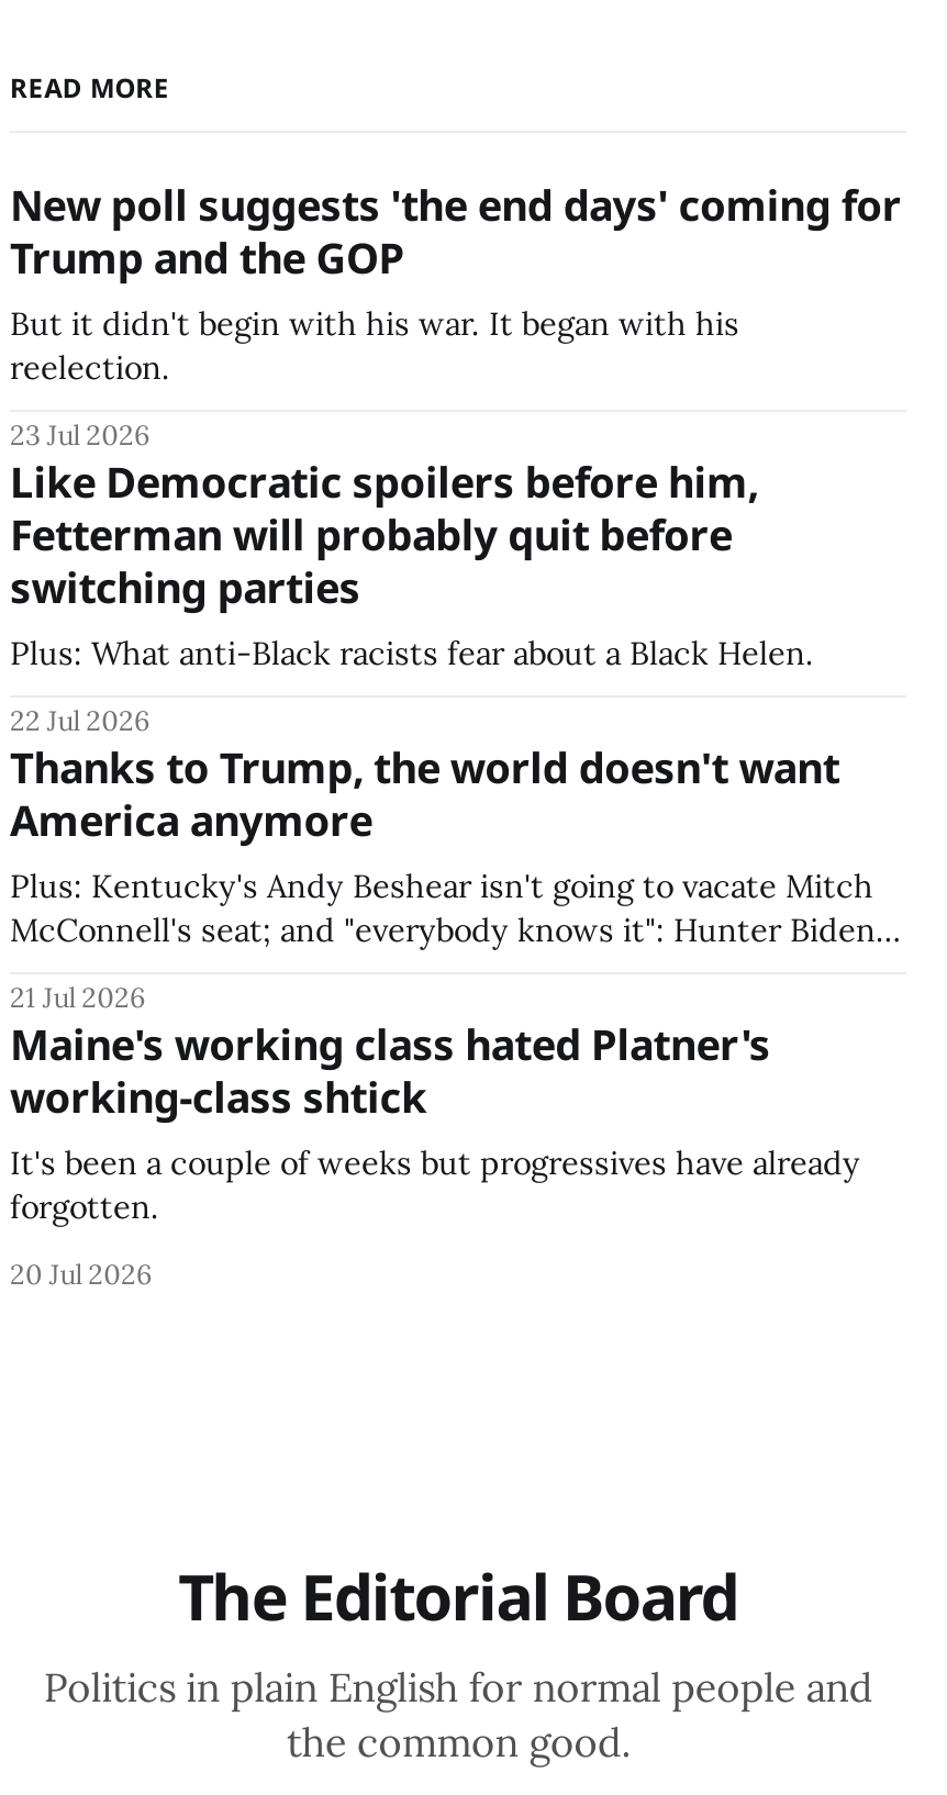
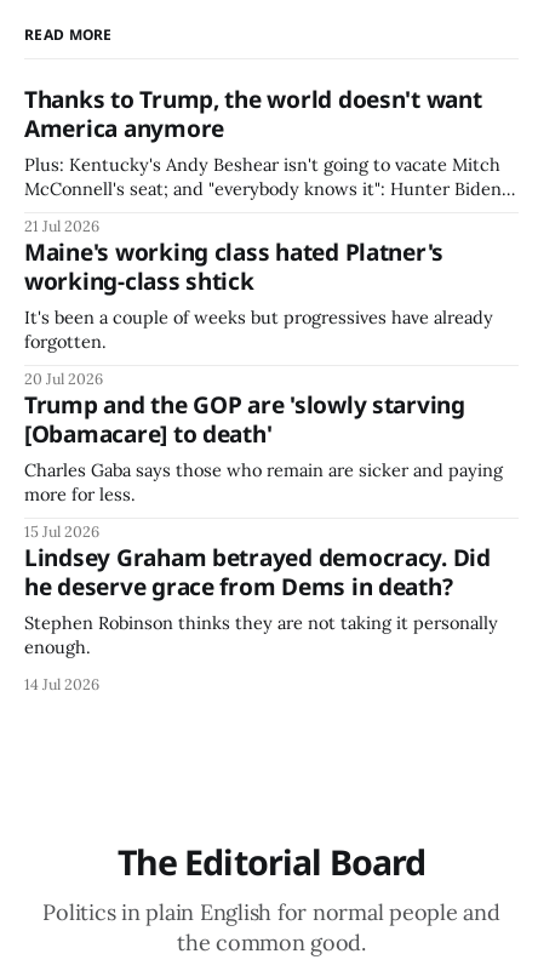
[10,177,901,737] New poll suggests 'the end days' coming for | Trump and the GOP | But it didn't begin with his war. It began with his | reelection. | 23 Jul 2026 | Like Democratic spoilers before him, | Fetterman will probably quit before | switching parties | Plus: What anti-Black racists fear about a Black Helen. | 22 Jul 2026 -> none
moved [10,739,876,1291] -> [24,84,502,388]: Thanks to Trump, the world doesn't want | America anymore | Plus: Kentucky's Andy Beshear isn't going to vacate Mitch | ... | forgotten. | 20 Jul 2026
none -> [24,389,503,693] Trump and the GOP are 'slowly starving | [Obamacare] to death' | Charles Gaba says those who remain are sicker and paying | more for less. | 15 Jul 2026 | Lindsey Graham betrayed democracy. Did | he deserve grace from Dems in death? | Stephen Robinson thinks they are not taking it personally | enough. | 14 Jul 2026

